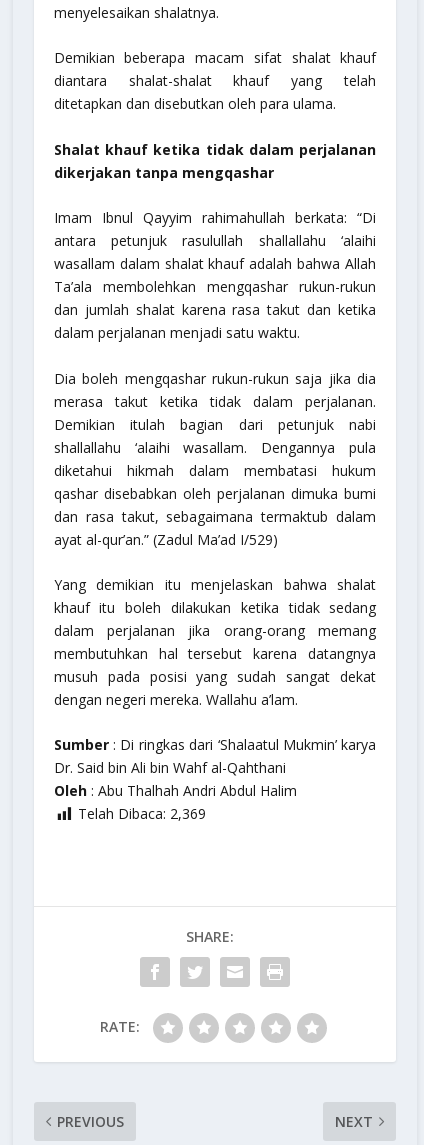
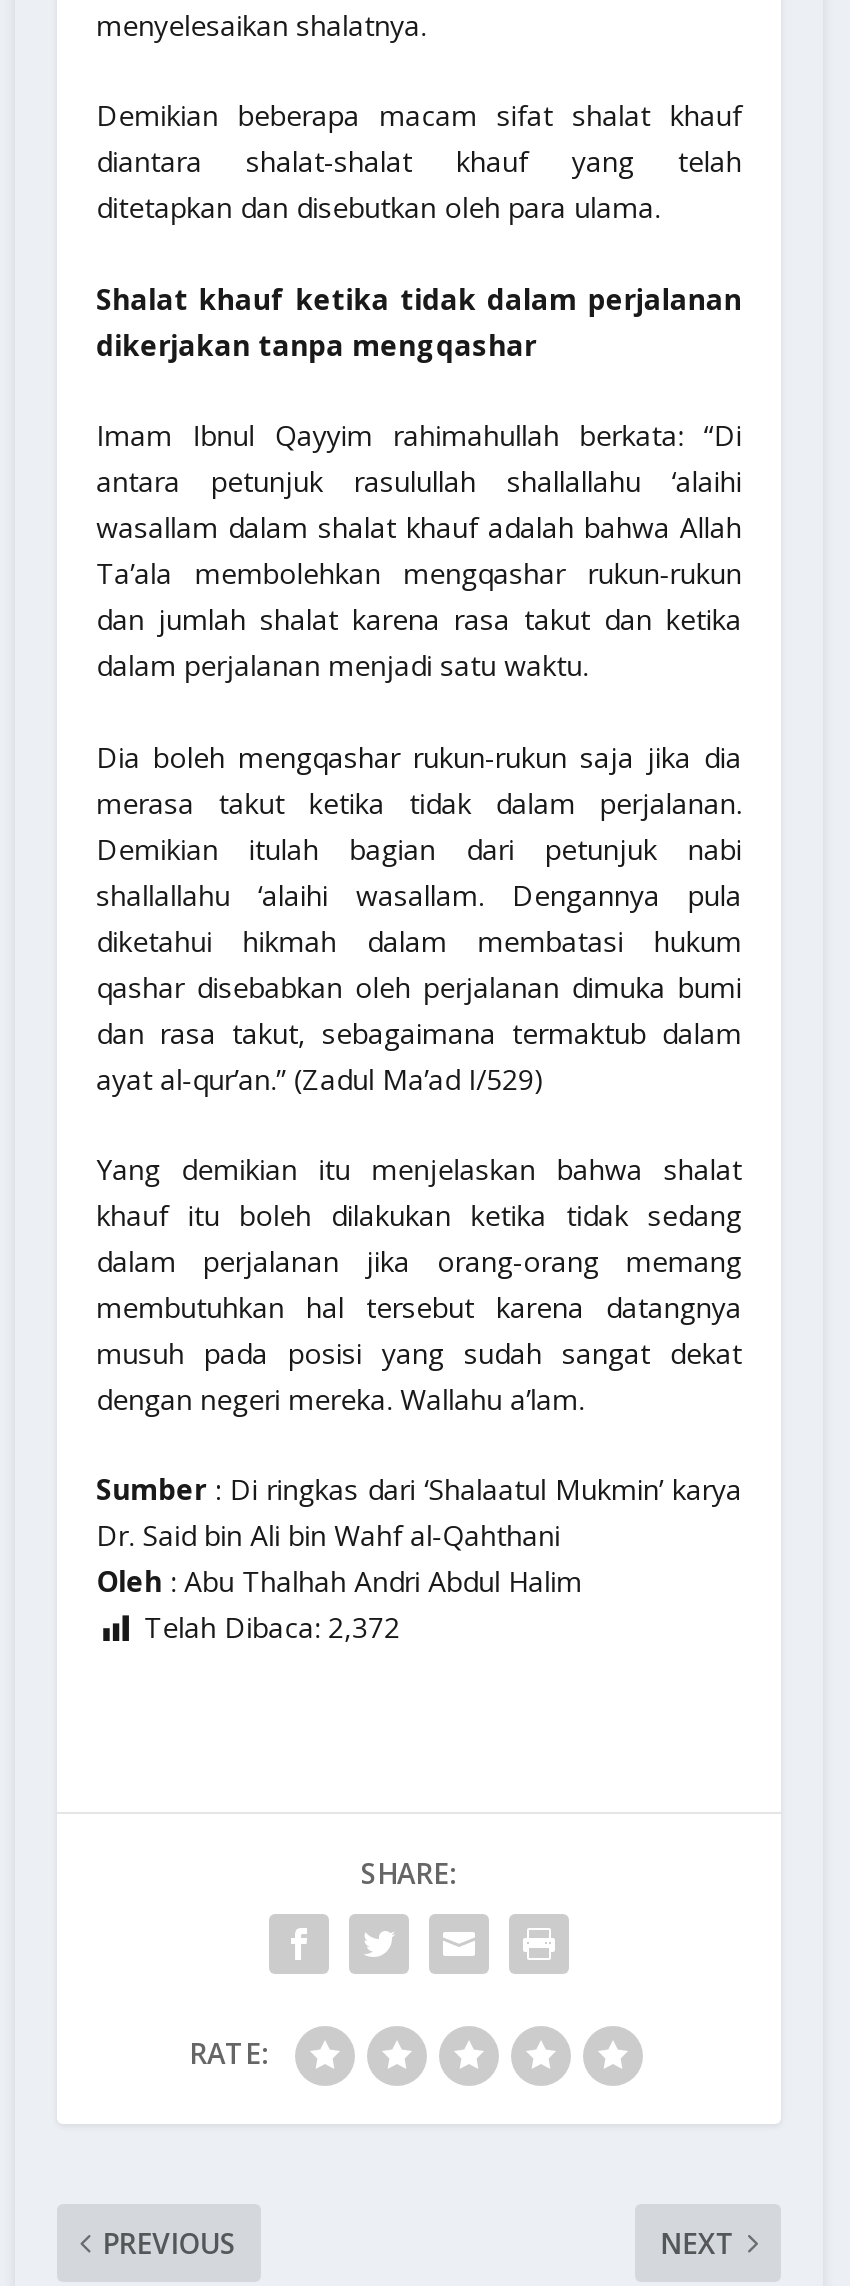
[78,804,206,823] Telah Dibaca: 2,369 -> [144,1609,400,1647] Telah Dibaca: 2,372

